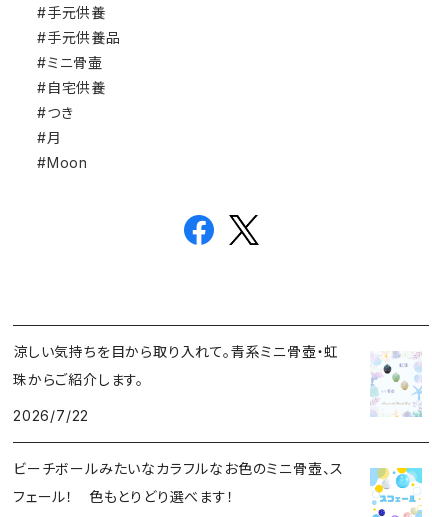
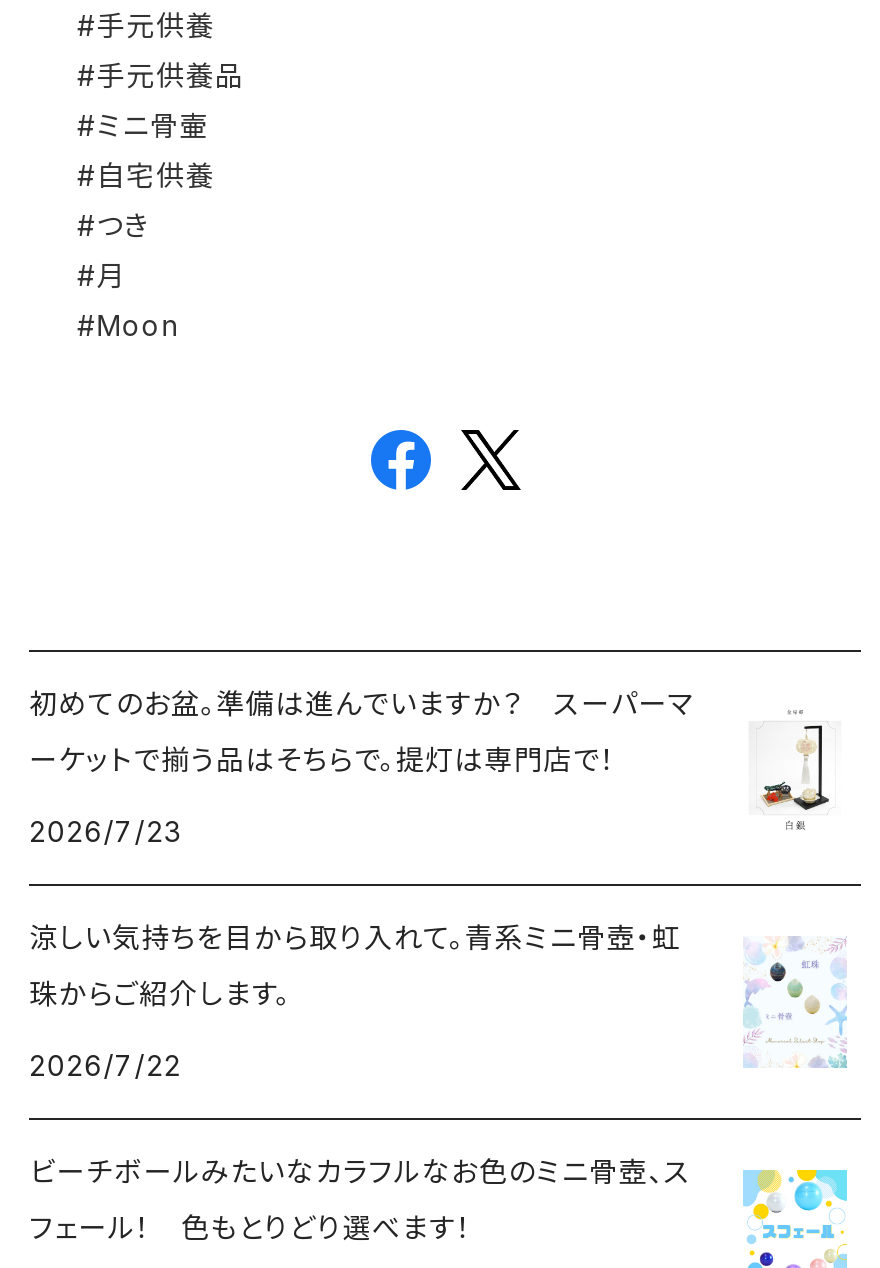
none -> [29,686,831,848] [image] | 初めてのお盆。準備は進んでいますか？ スーパーマ | ーケットで揃う品はそちらで。提灯は専門店で！ | 2026/7/23

